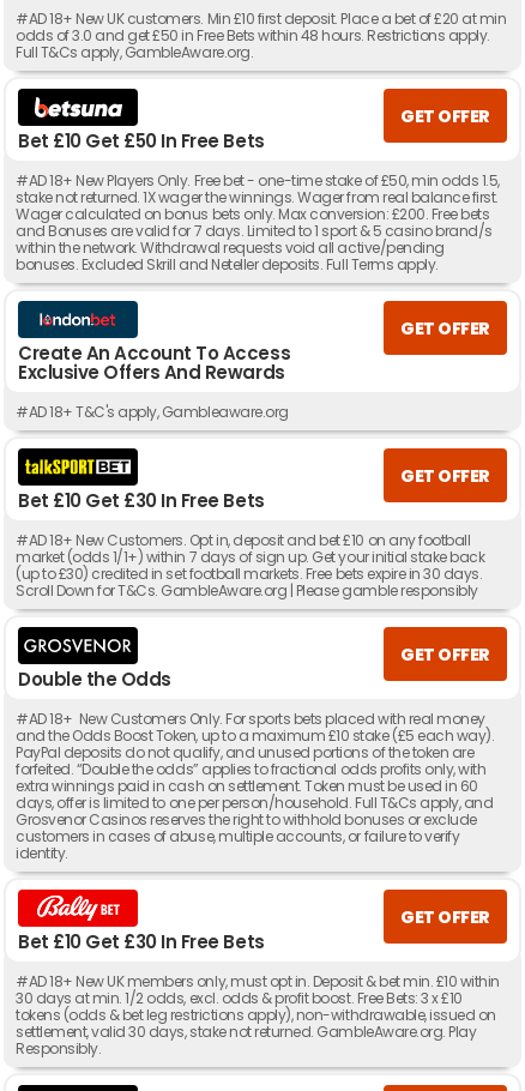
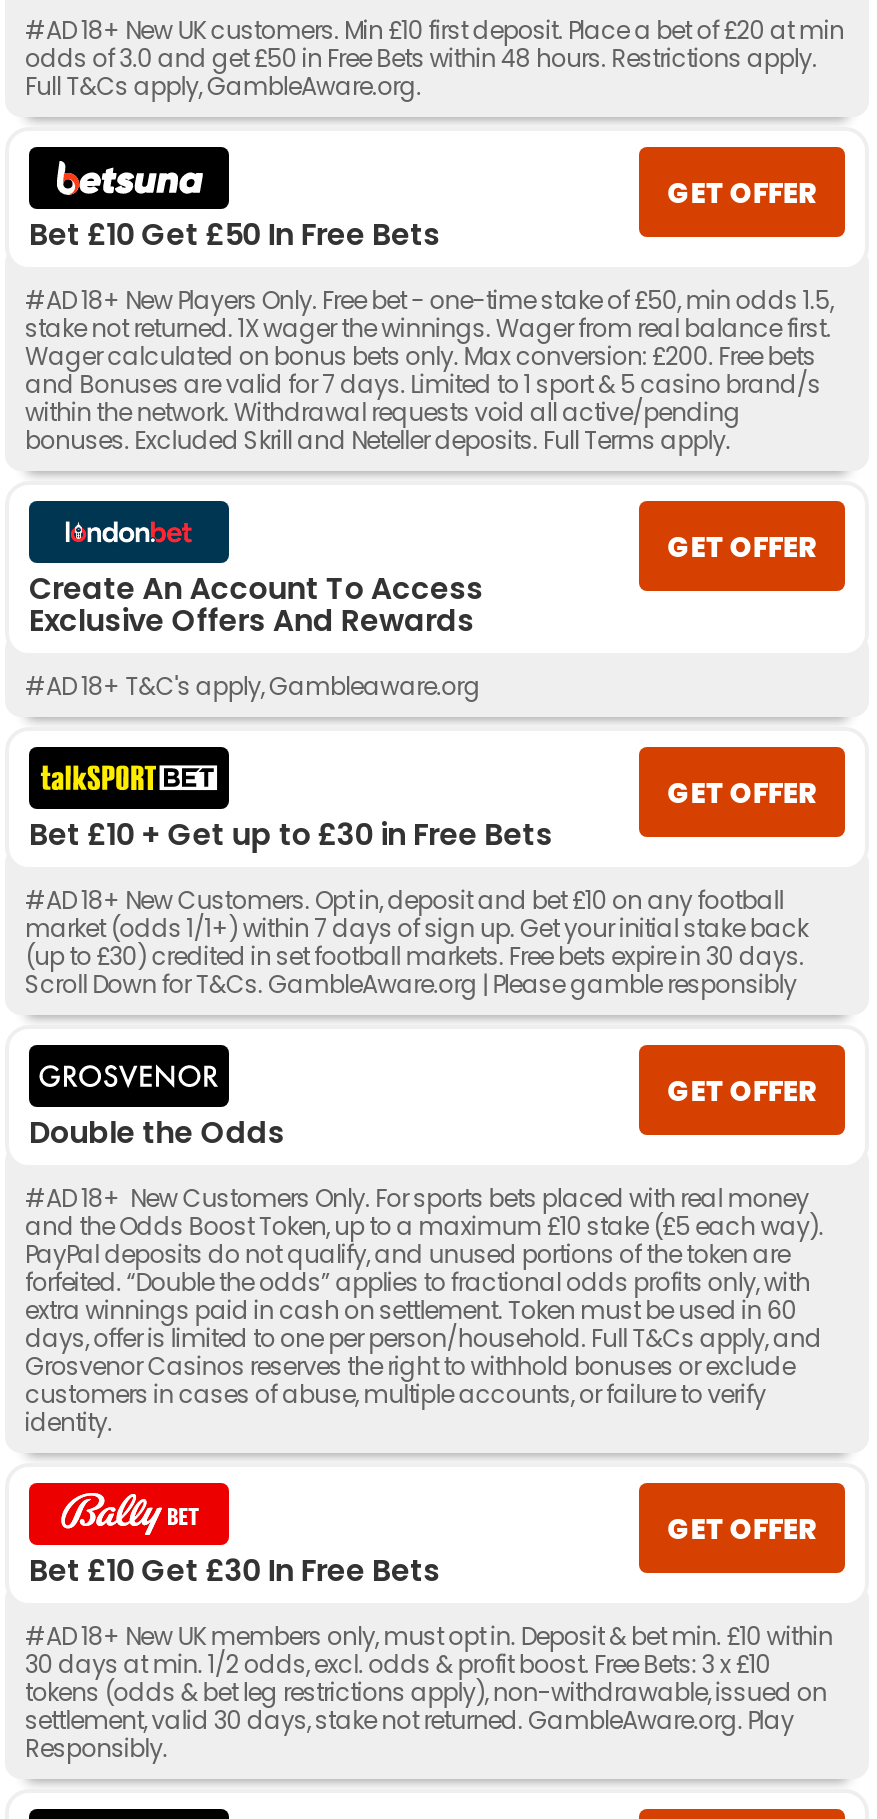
[18,488,264,513] Bet £10 Get £30 In Free Bets -> [29,813,552,855] Bet £10 + Get up to £30 in Free Bets

